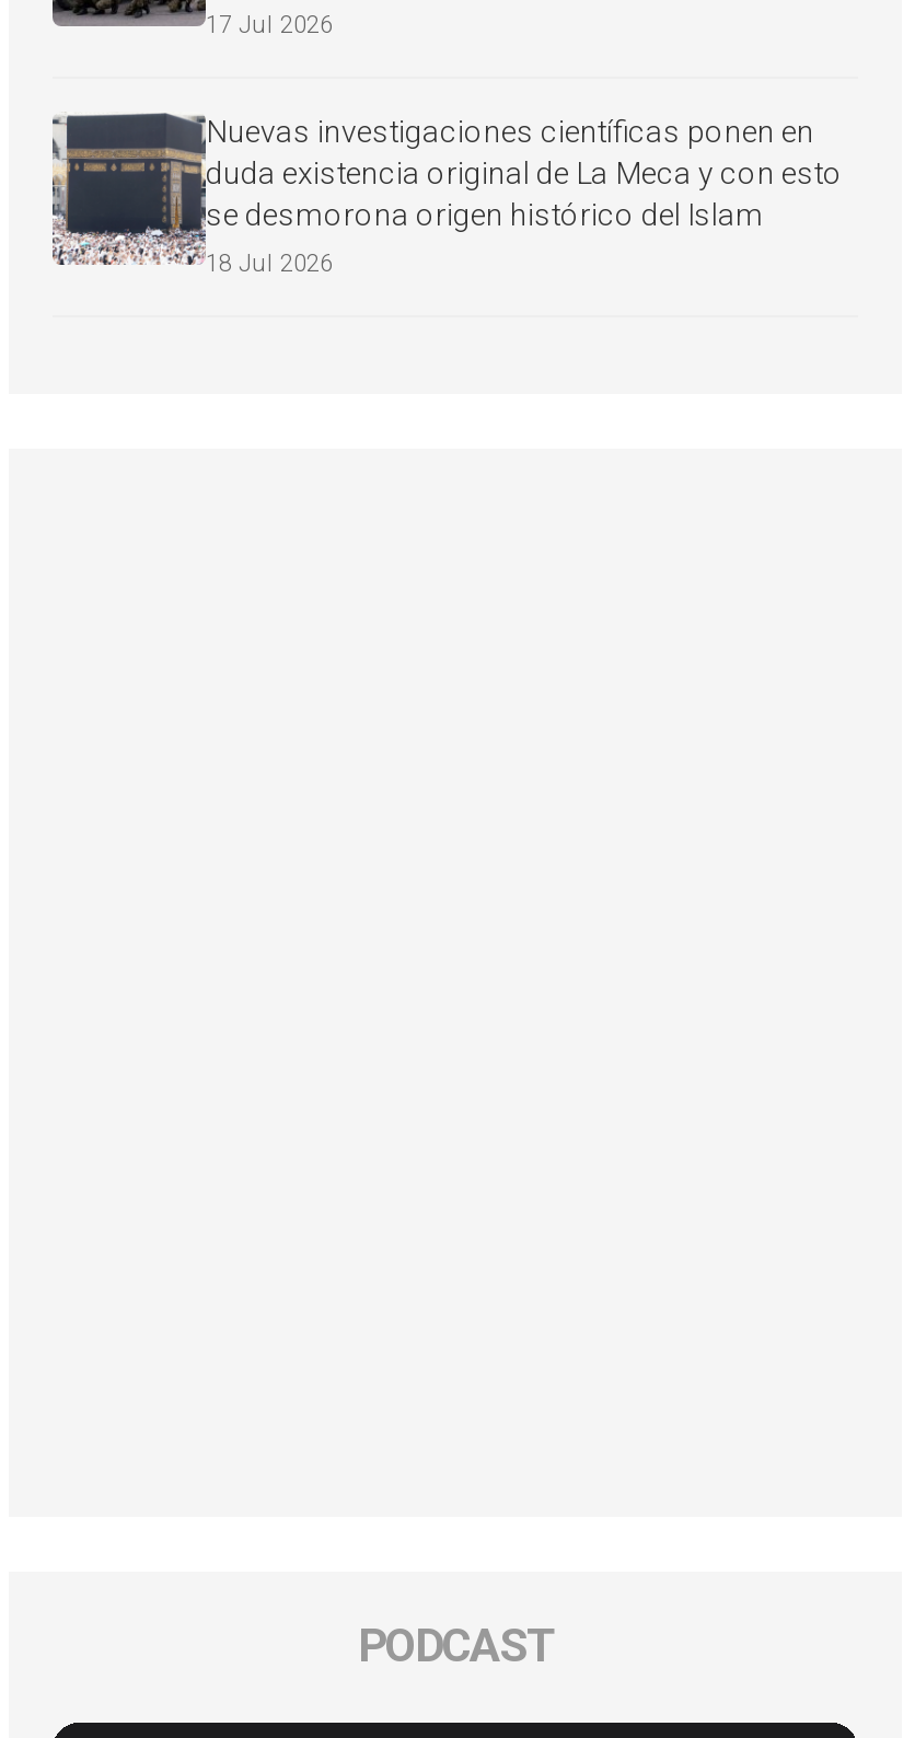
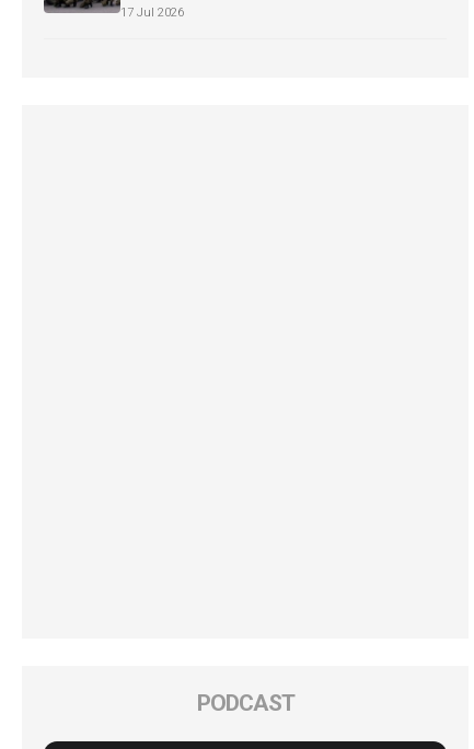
[53,112,843,277] [image] | Nuevas investigaciones científicas ponen en | duda existencia original de La Meca y con esto | se desmorona origen histórico del Islam | 18 Jul 2026 -> none

